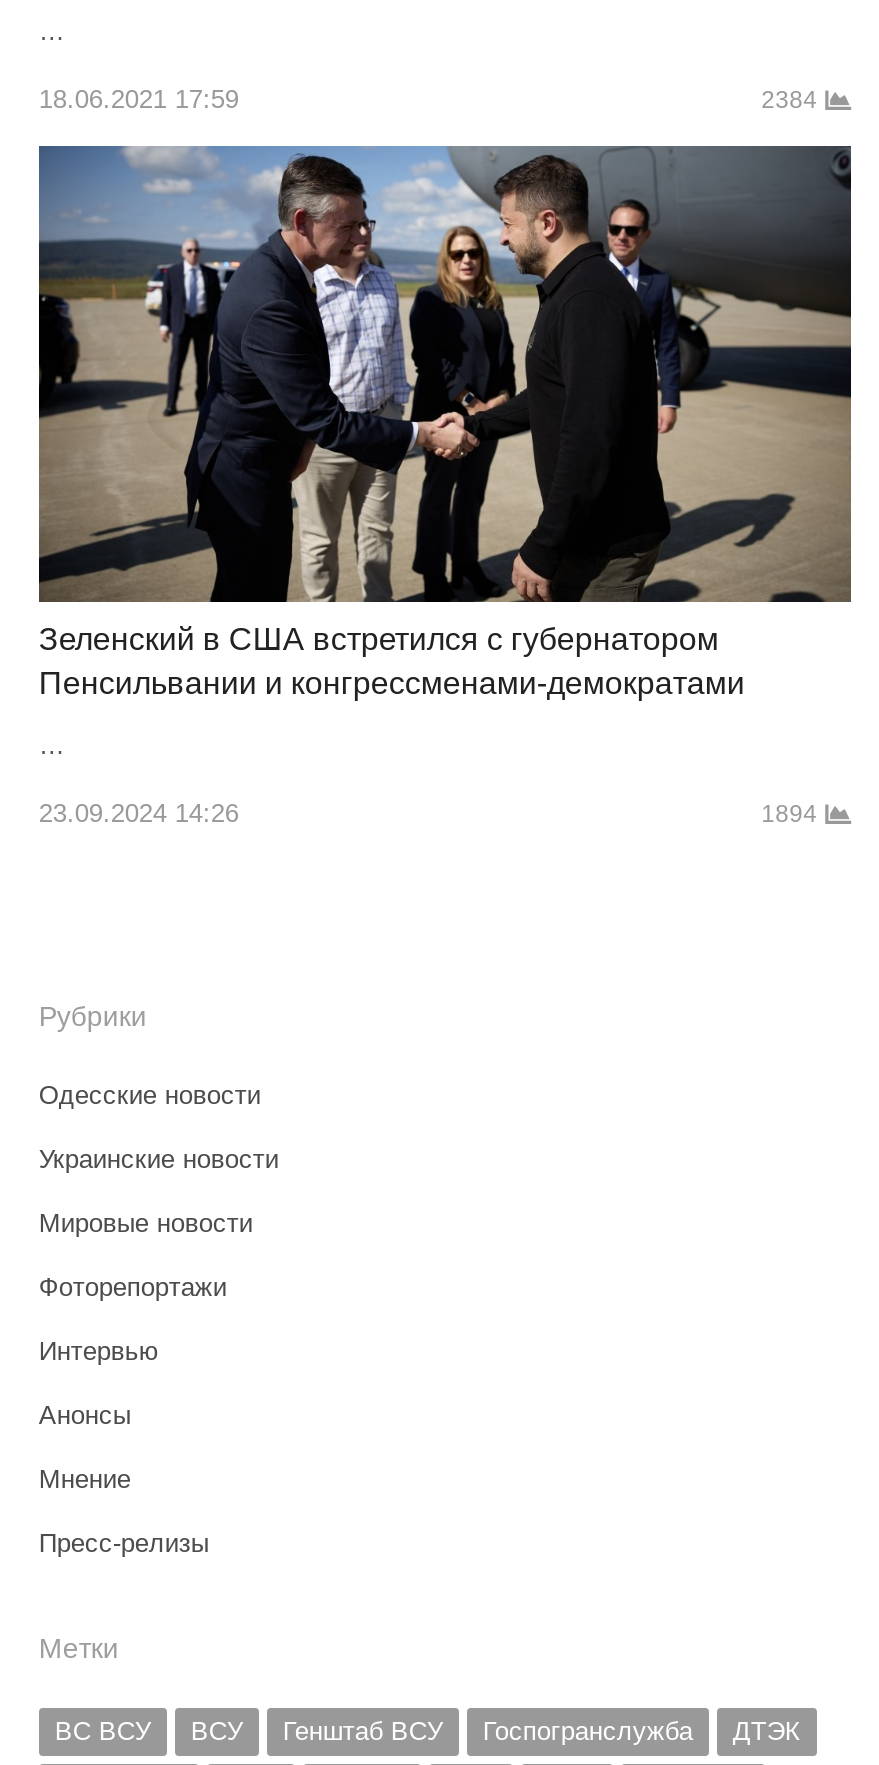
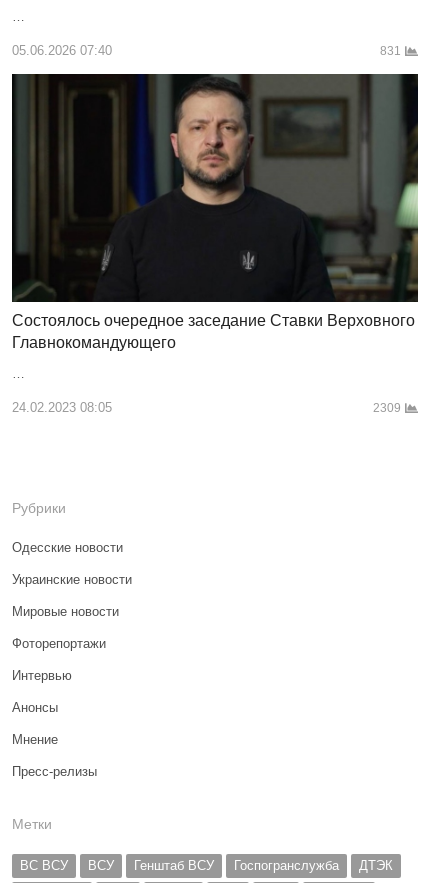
[39,85,817,115] 18.06.2021 17:59 | 2384 -> [12,43,401,58] 05.06.2026 07:40 | 831
[37,145,853,700] [image] | Зеленский в США встретился с губернатором | Пенсильвании и конгрессменами-демократами -> [11,73,419,351] [image] | Состоялось очередное заседание Ставки Верховного | Главнокомандующего
[39,798,239,828] 23.09.2024 14:26 -> [12,400,112,415] 24.02.2023 08:05
[761,800,817,828] 1894 -> [373,401,401,415] 2309

